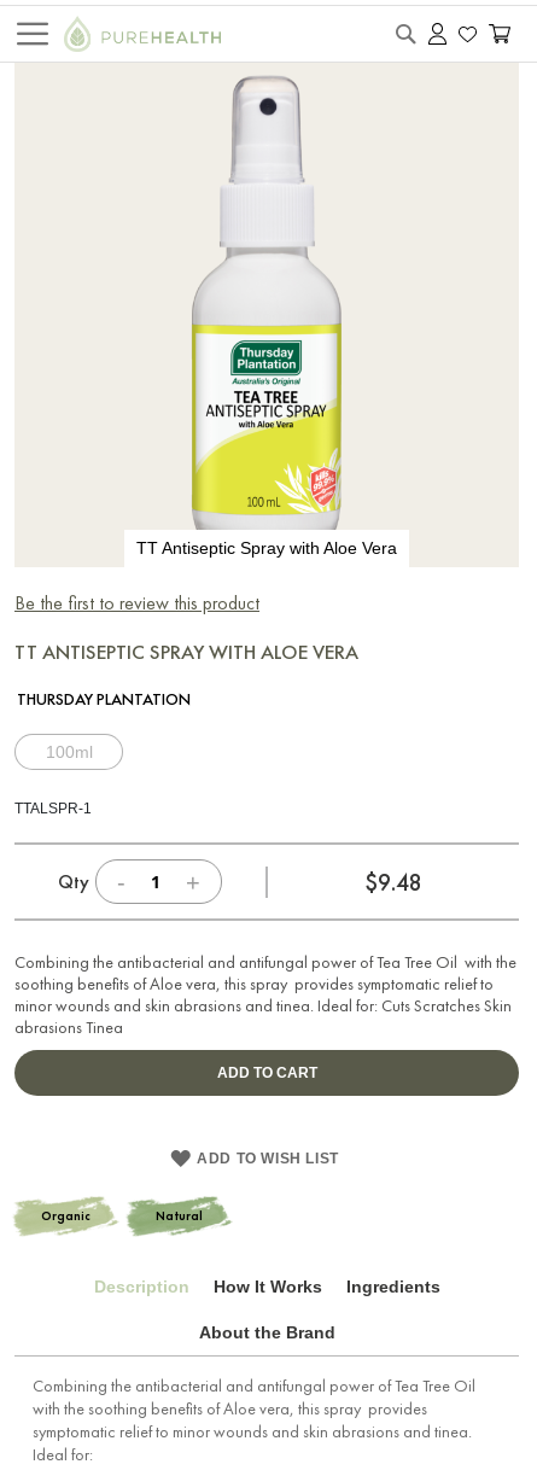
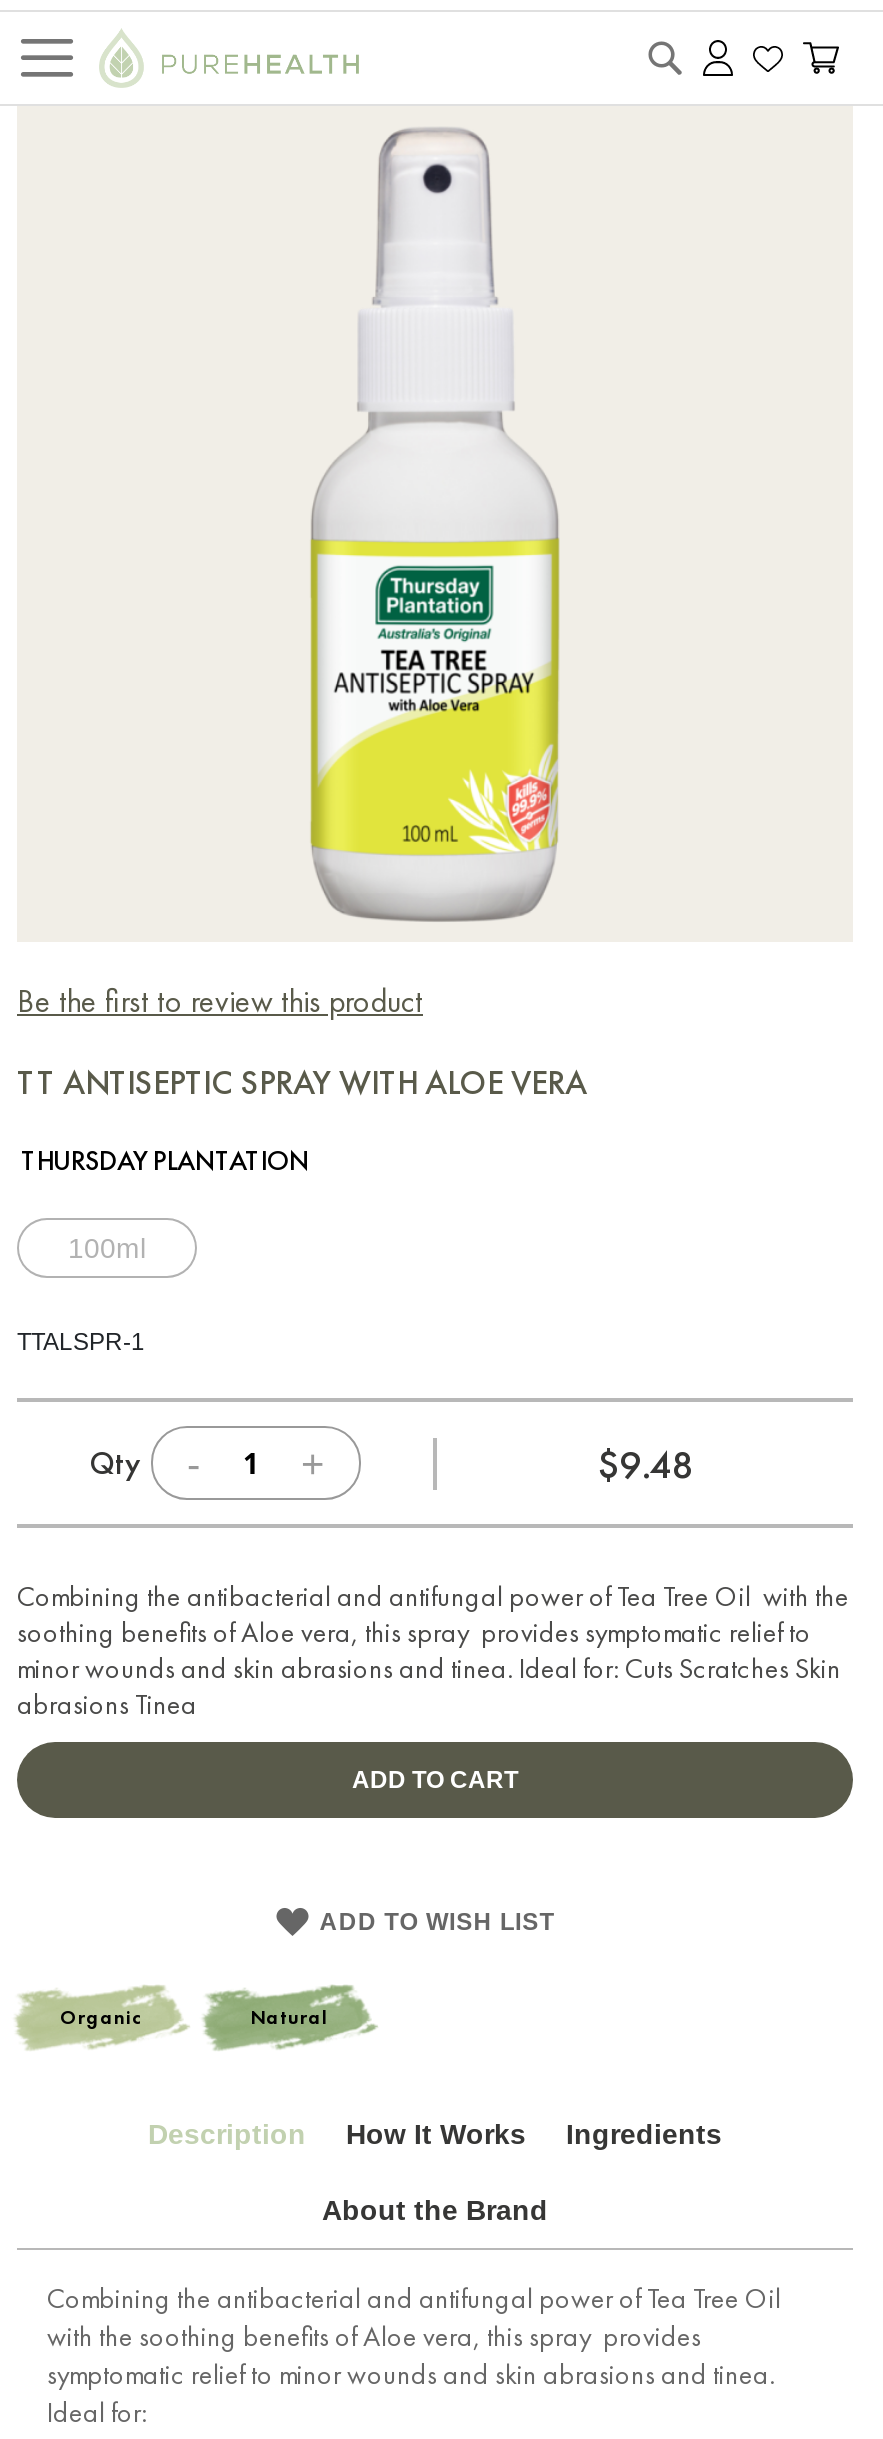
[136,538,397,558] TT Antiseptic Spray with Aloe Vera -> none

